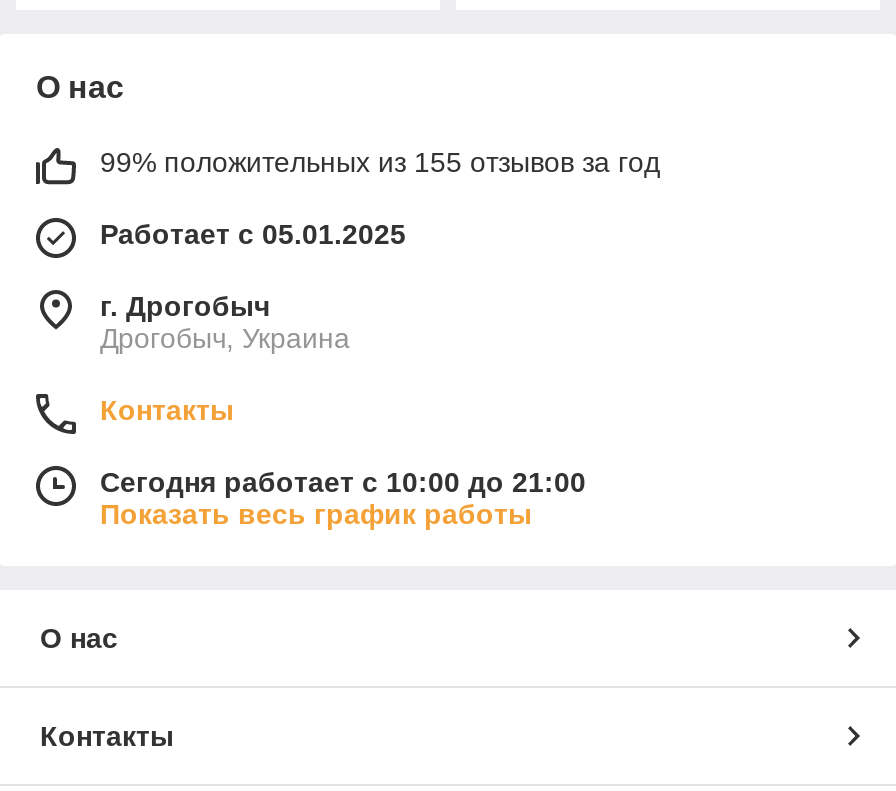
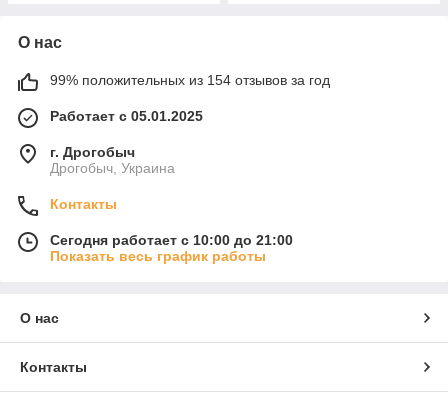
[100,146,660,178] 99% положительных из 155 отзывов за год -> [50,72,330,88] 99% положительных из 154 отзывов за год

